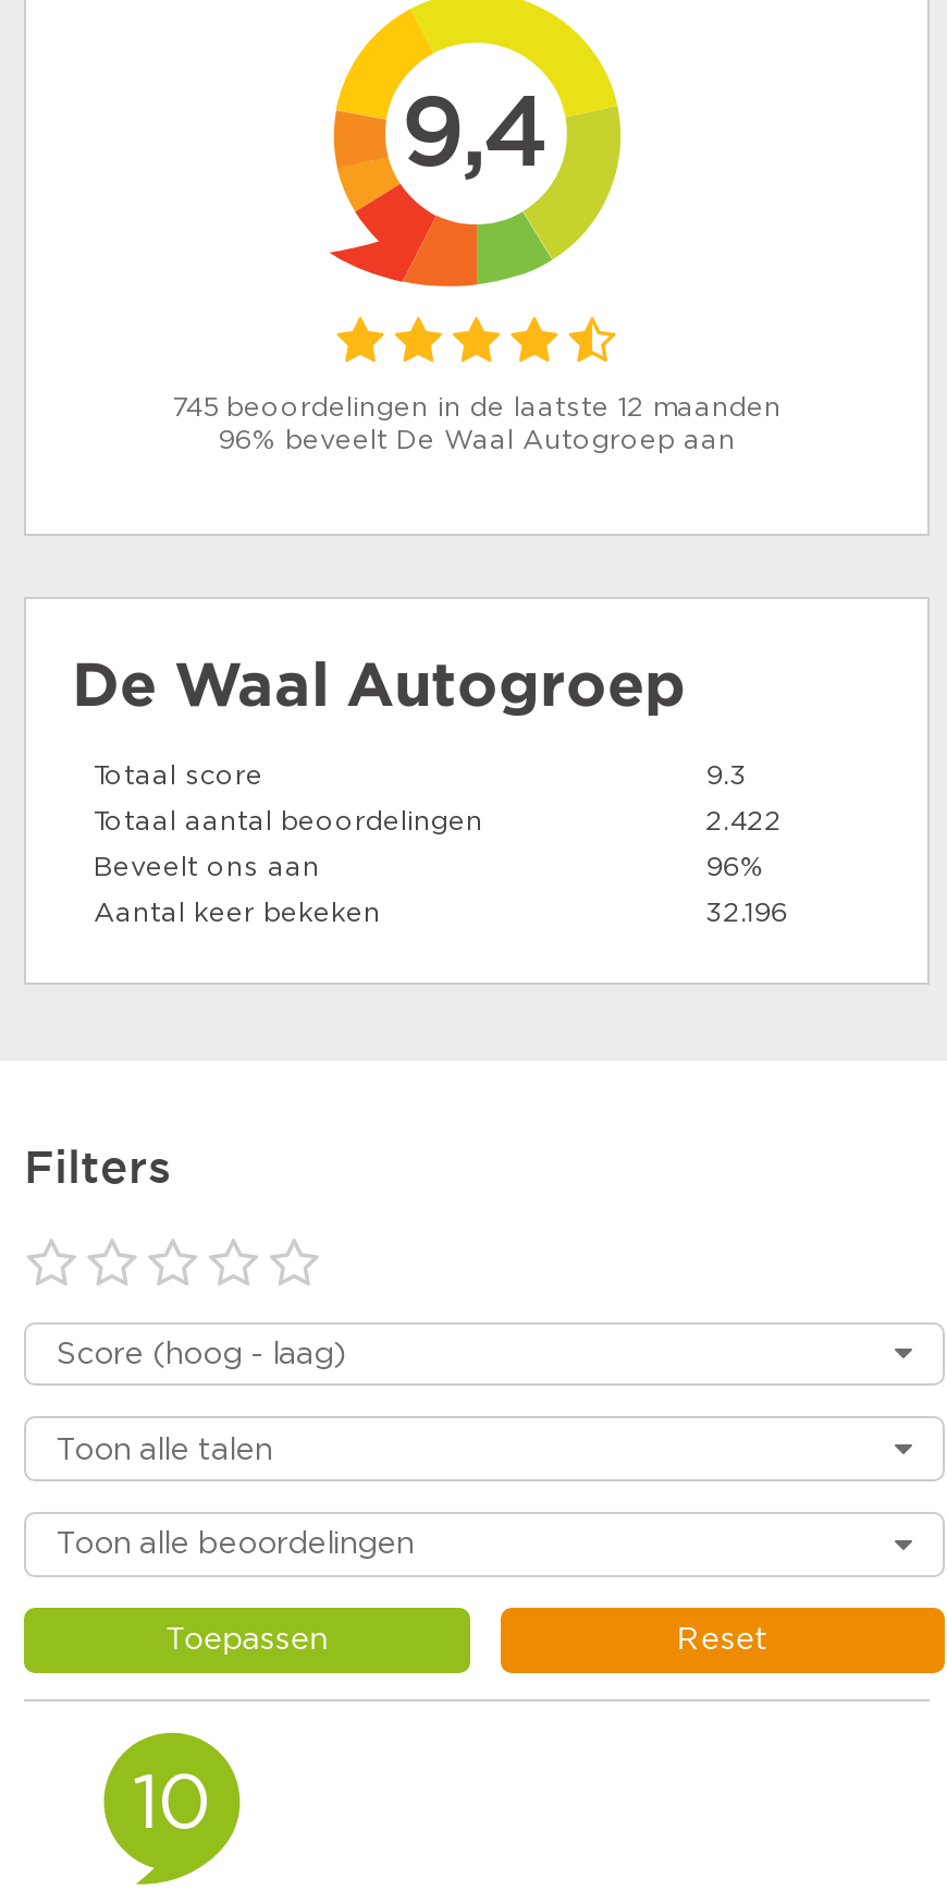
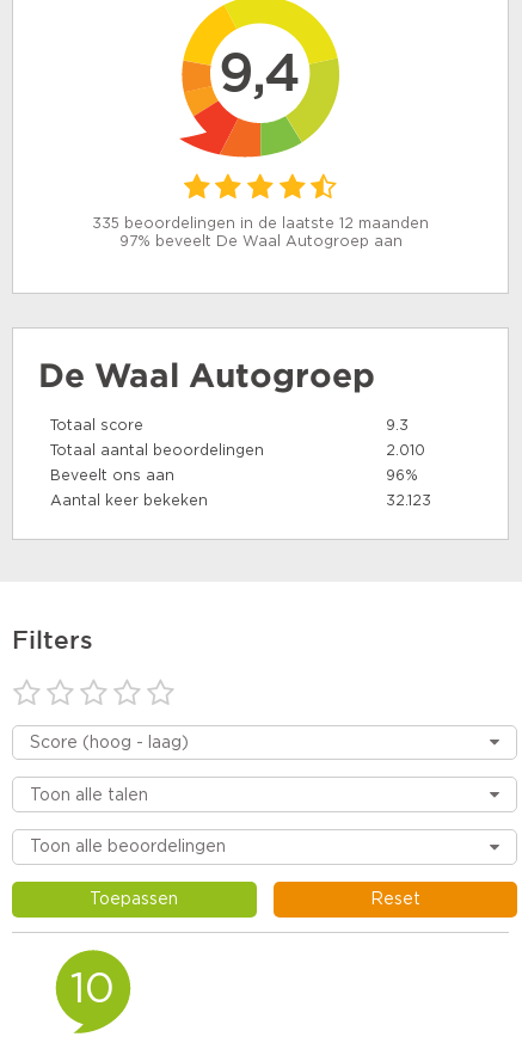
[172,394,782,420] 745 beoordelingen in de laatste 12 maanden -> [92,216,429,231] 335 beoordelingen in de laatste 12 maanden
[218,427,736,453] 96% beveelt De Waal Autogroep aan -> [119,234,402,248] 97% beveelt De Waal Autogroep aan
[706,808,782,834] 2.422 -> [386,443,425,458] 2.010
[706,900,789,926] 32.196 -> [386,493,431,508] 32.123

